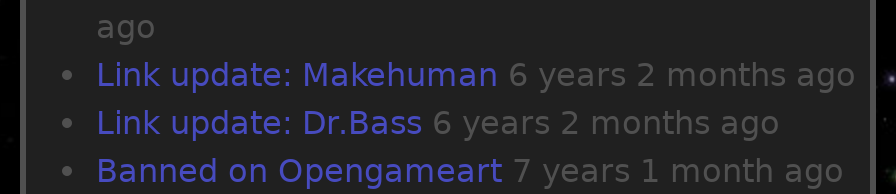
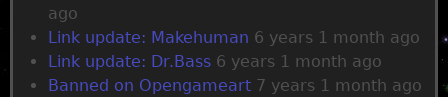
[96,55,856,93] Link update: Makehuman 6 years 2 months ago -> [48,28,420,47] Link update: Makehuman 6 years 1 month ago
[96,103,780,141] Link update: Dr.Bass 6 years 2 months ago -> [48,52,382,71] Link update: Dr.Bass 6 years 1 month ago

